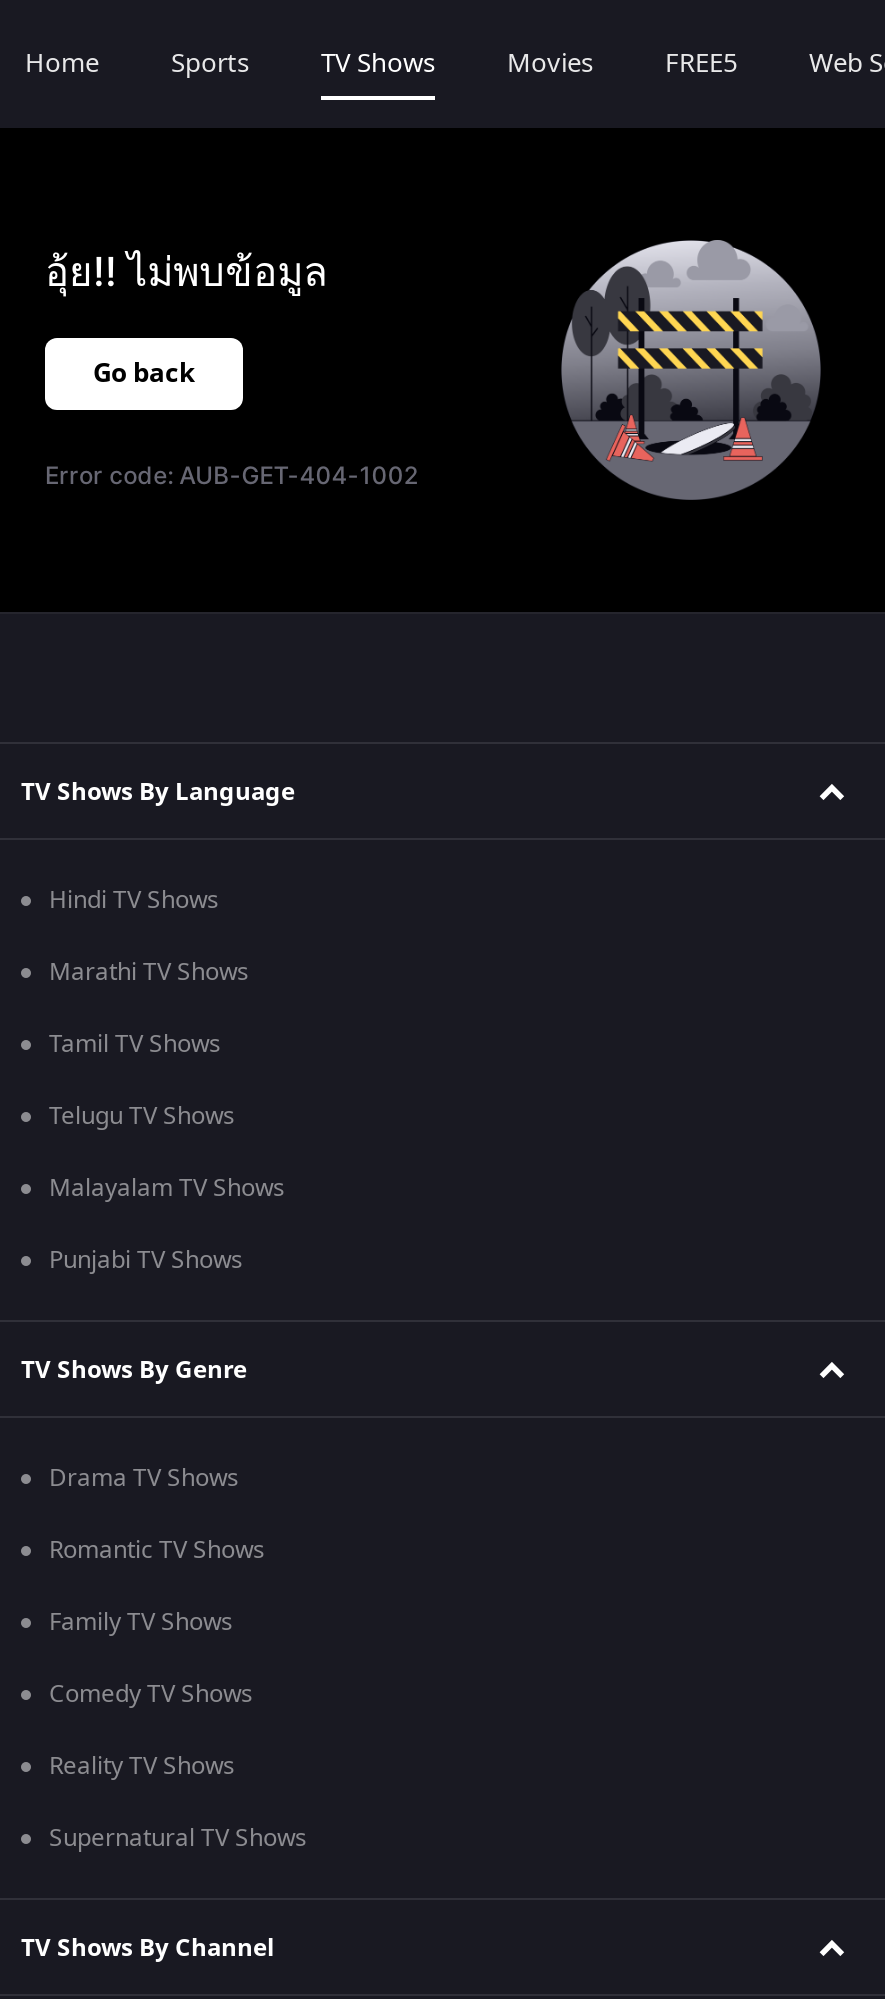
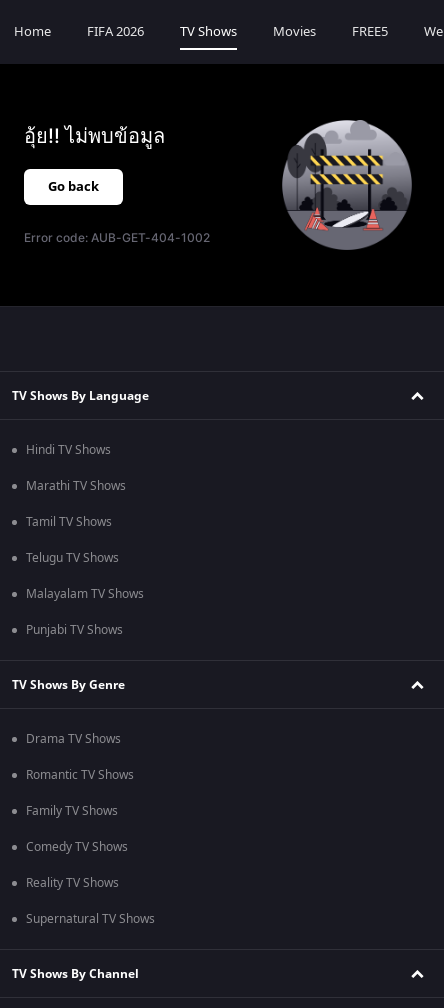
[171,44,249,82] Sports -> [87,22,144,41] FIFA 2026

